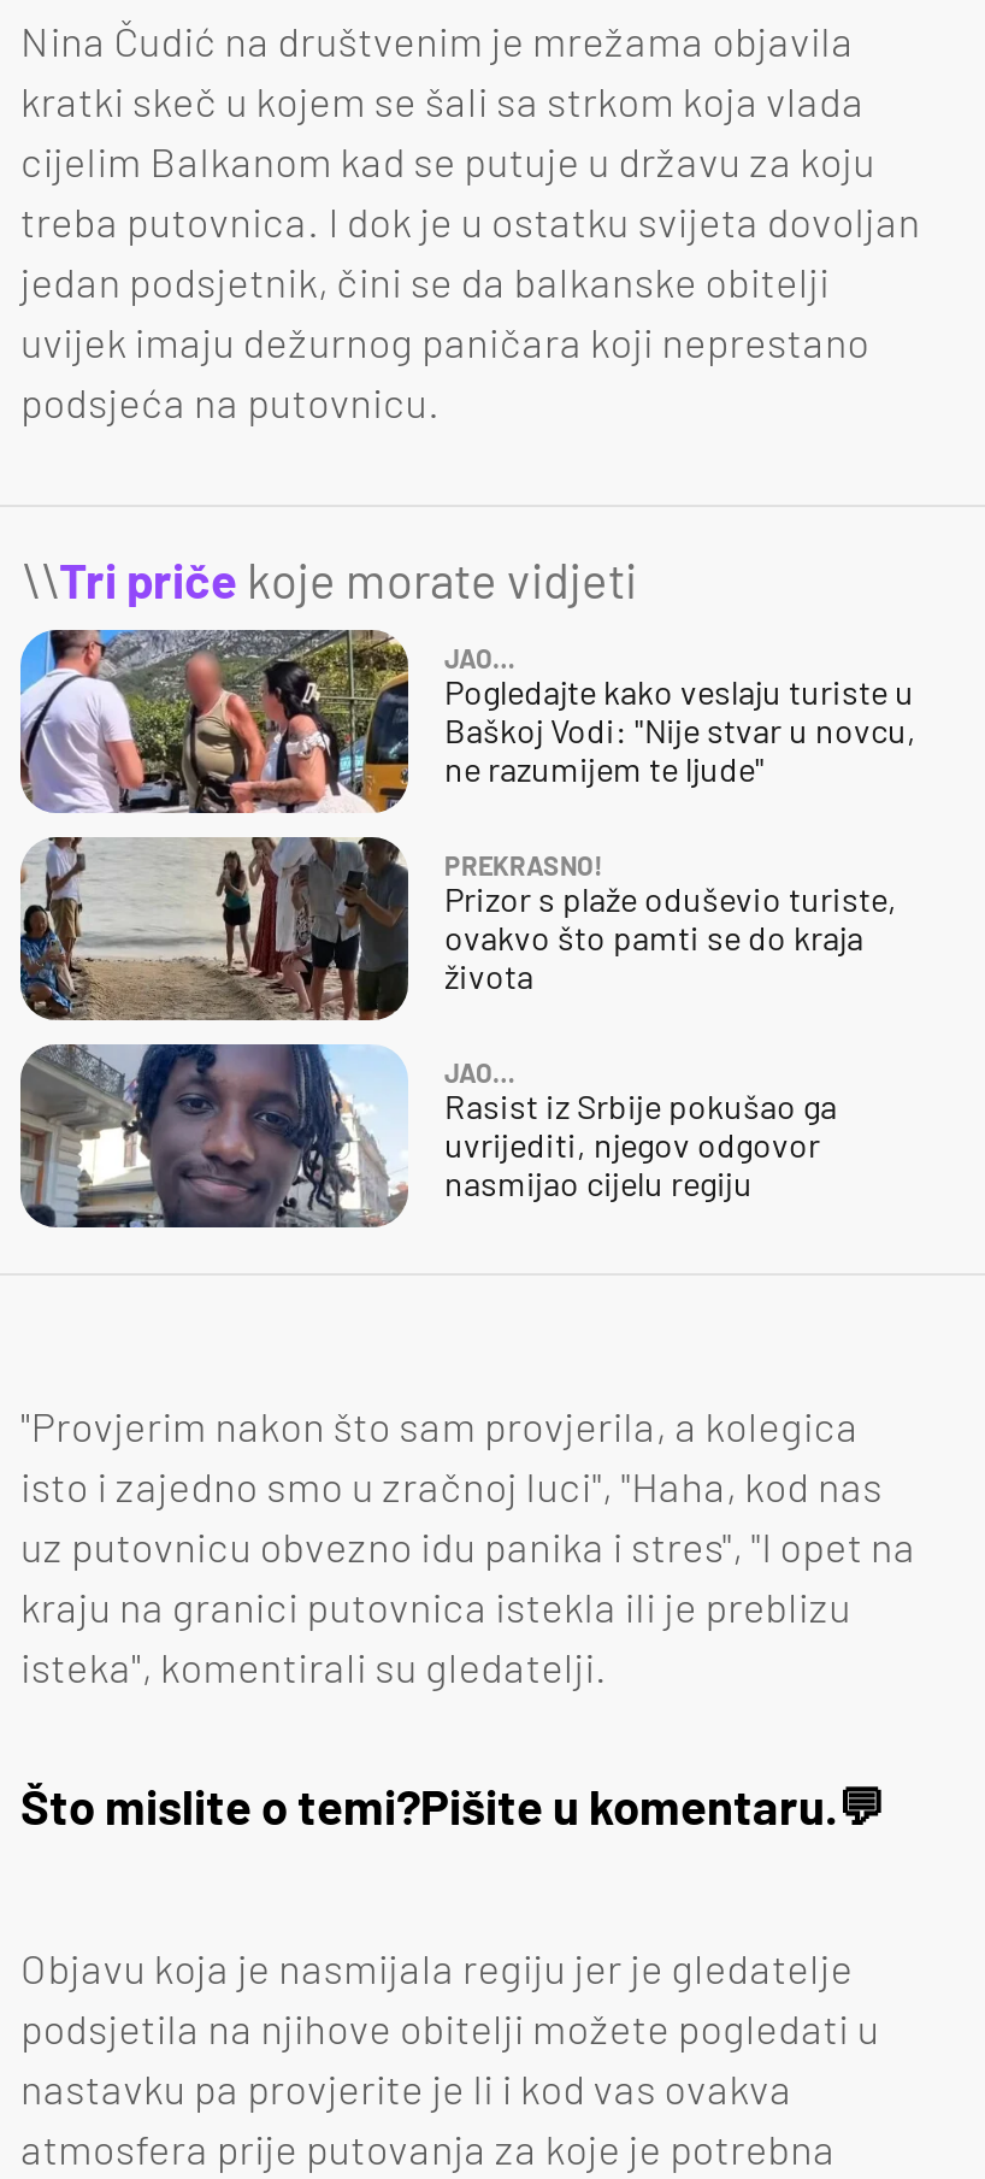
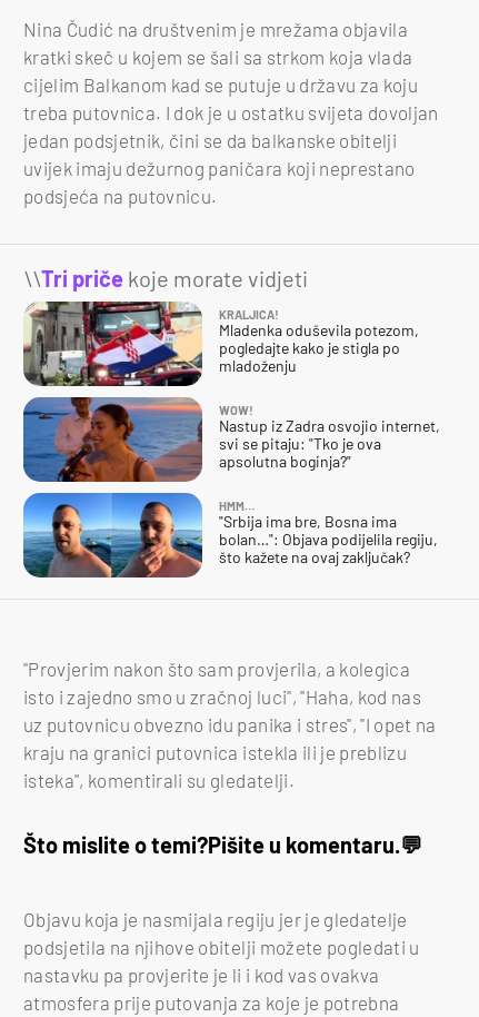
[18,628,916,815] [image] | JAO… | Pogledajte kako veslaju turiste u | Baškoj Vodi: "Nije stvar u novcu, | ne razumijem te ljude" -> [22,300,419,387] [image] | KRALJICA! | Mladenka oduševila potezom, | pogledajte kako je stigla po | mladoženju
[18,835,897,1023] [image] | PREKRASNO! | Prizor s plaže oduševio turiste, | ovakvo što pamti se do kraja | života -> [22,396,440,483] [image] | WOW! | Nastup iz Zadra osvojio internet, | svi se pitaju: "Tko je ova | apsolutna boginja?"
[18,1042,837,1230] [image] | JAO… | Rasist iz Srbije pokušao ga | uvrijediti, njegov odgovor | nasmijao cijelu regiju -> [22,492,438,579] [image] | HMM… | "Srbija ima bre, Bosna ima | bolan…": Objava podijelila regiju, | što kažete na ovaj zaključak?

